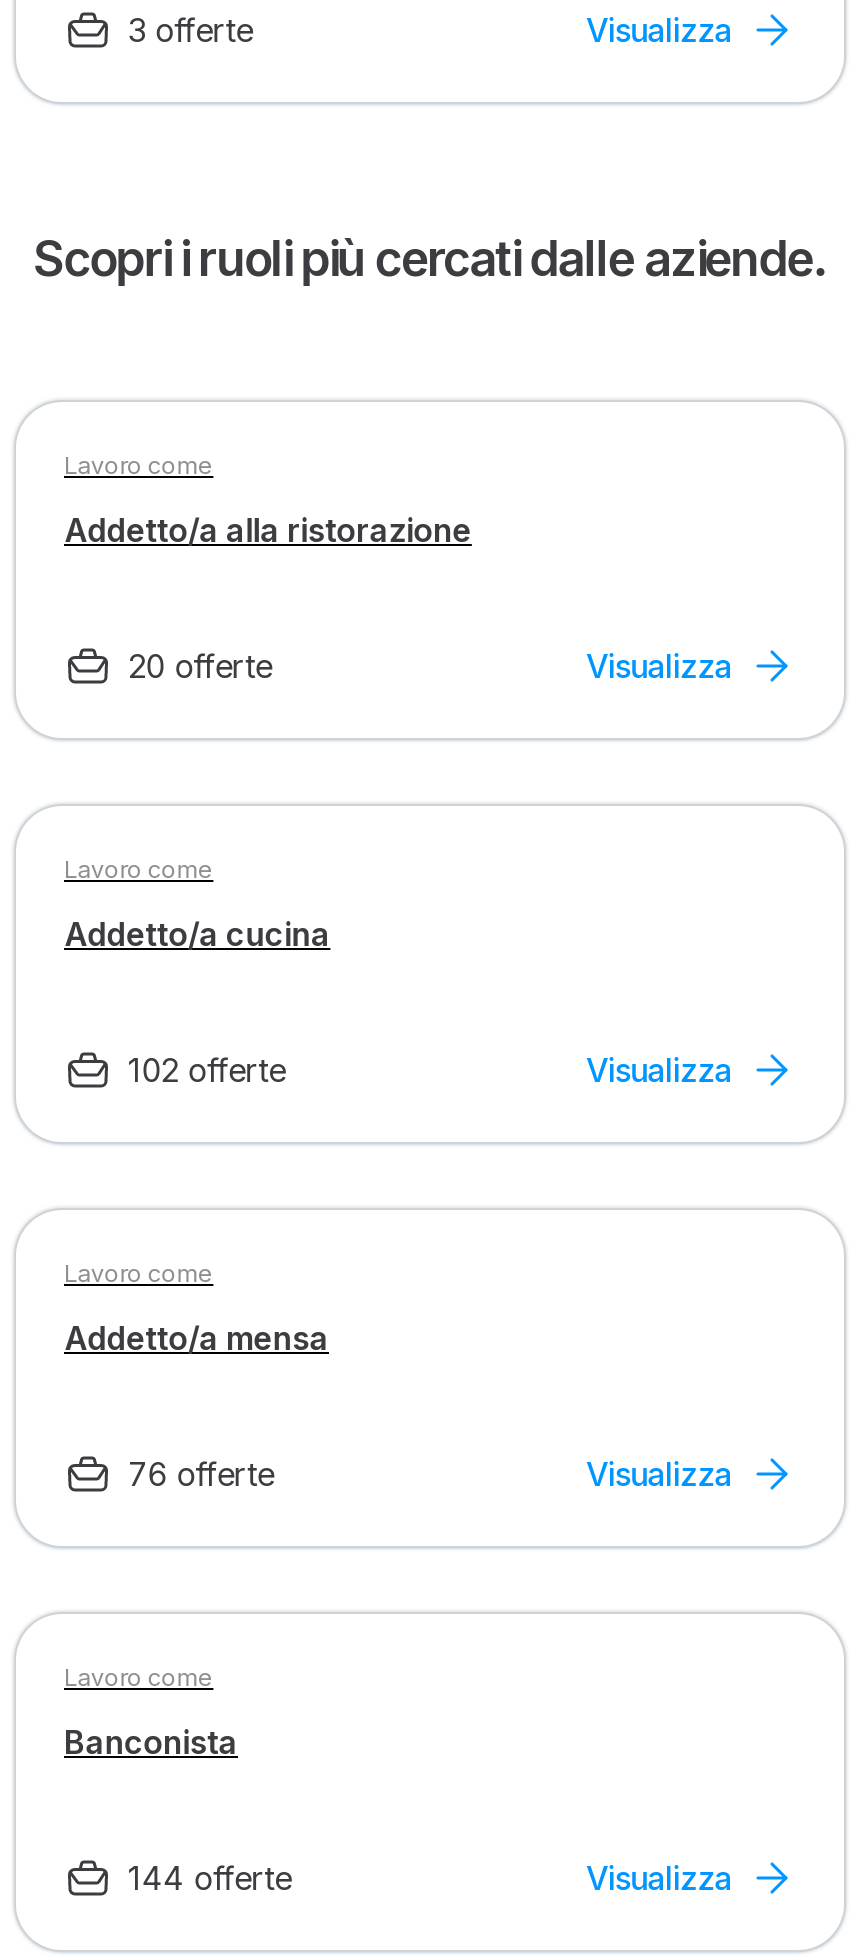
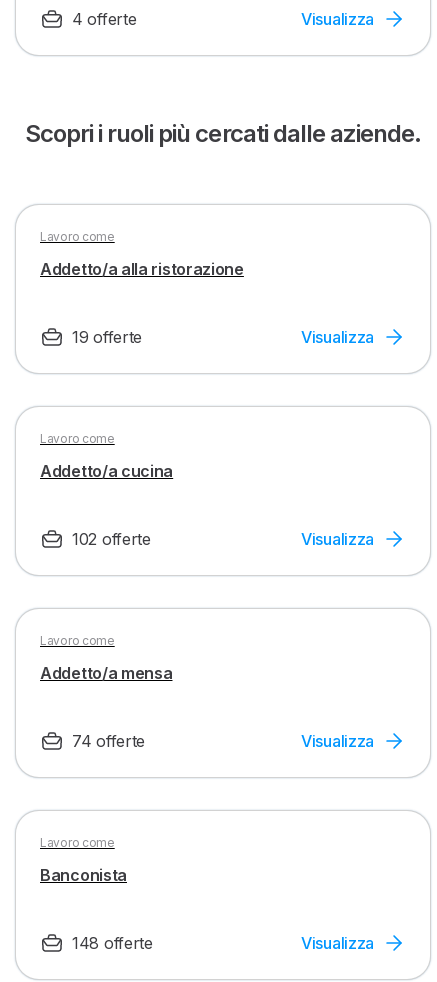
[128,10,253,50] 3 offerte -> [72,9,136,29] 4 offerte
[128,646,272,686] 20 offerte -> [72,327,142,347] 19 offerte
[128,1454,274,1494] 76 offerte -> [72,731,145,751] 74 offerte
[128,1858,291,1898] 144 offerte -> [72,933,153,953] 148 offerte

